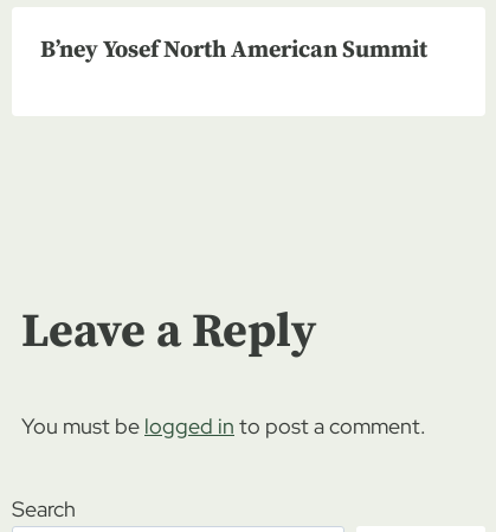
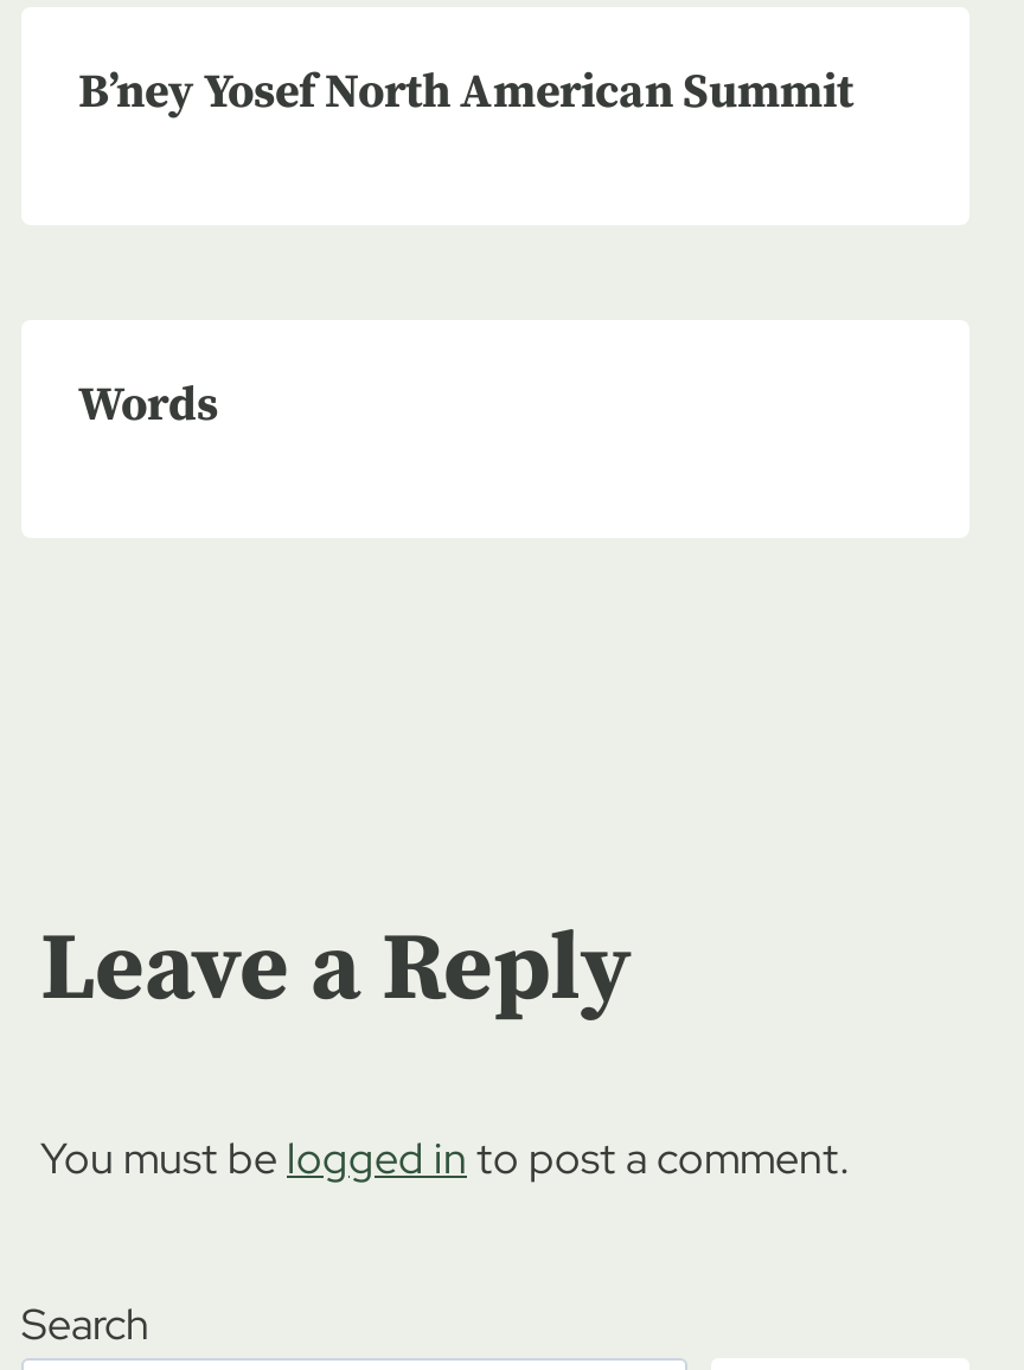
none -> [78,377,218,436] Words

